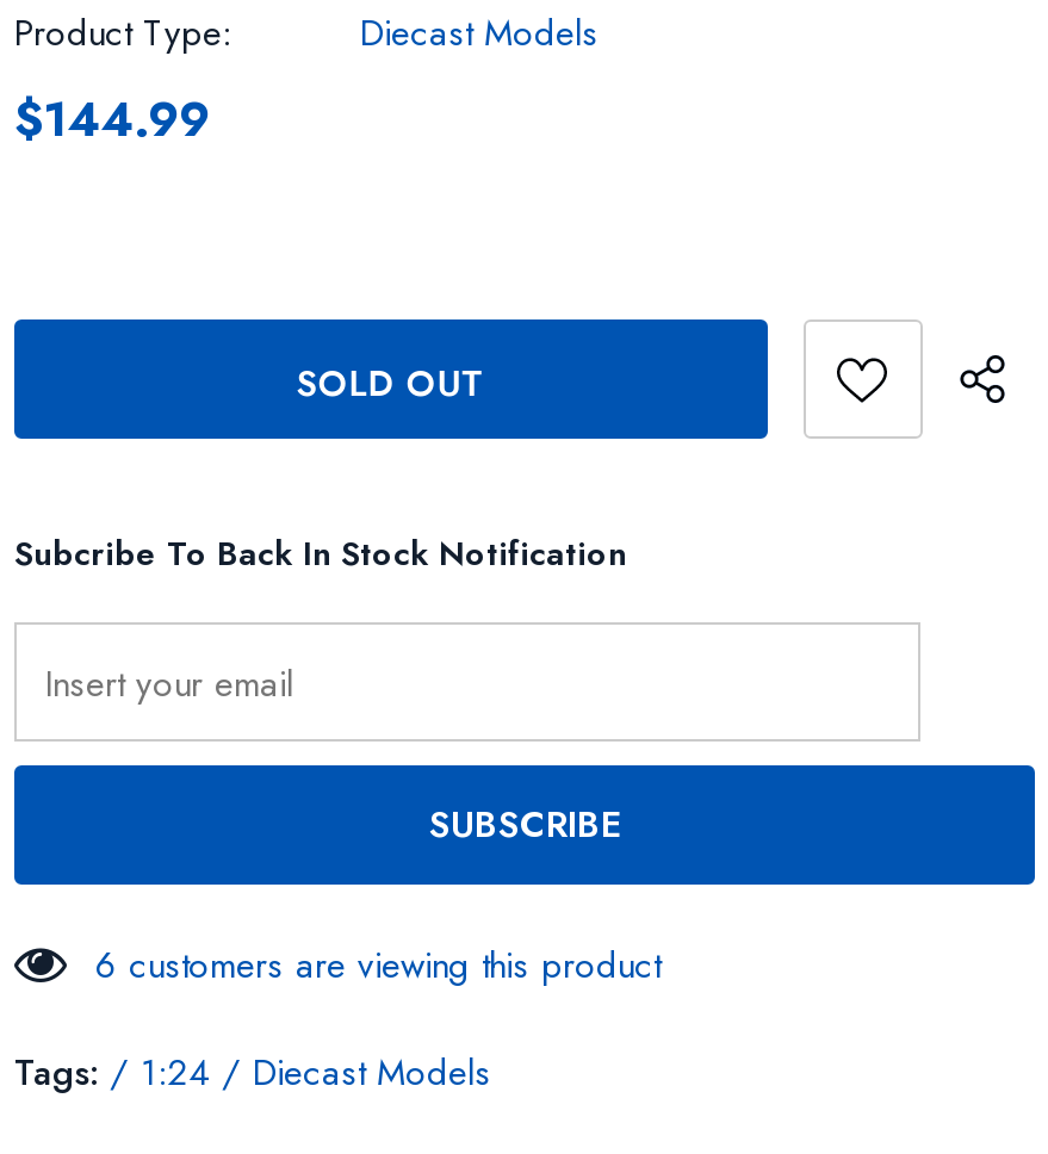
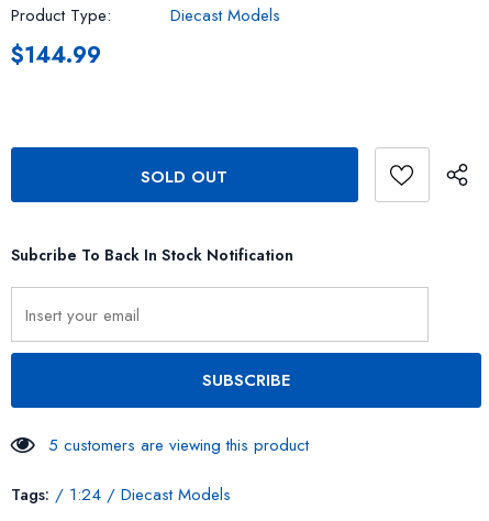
[95,939,661,992] 6 customers are viewing this product -> [48,433,309,457] 5 customers are viewing this product

